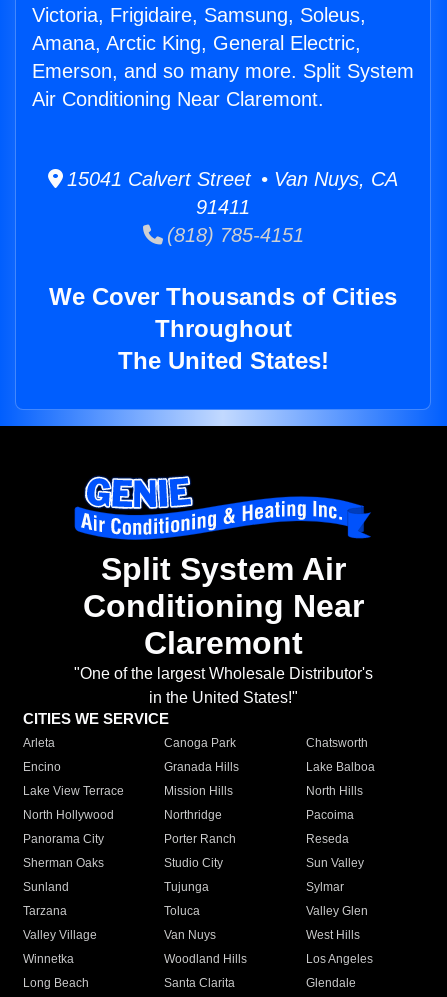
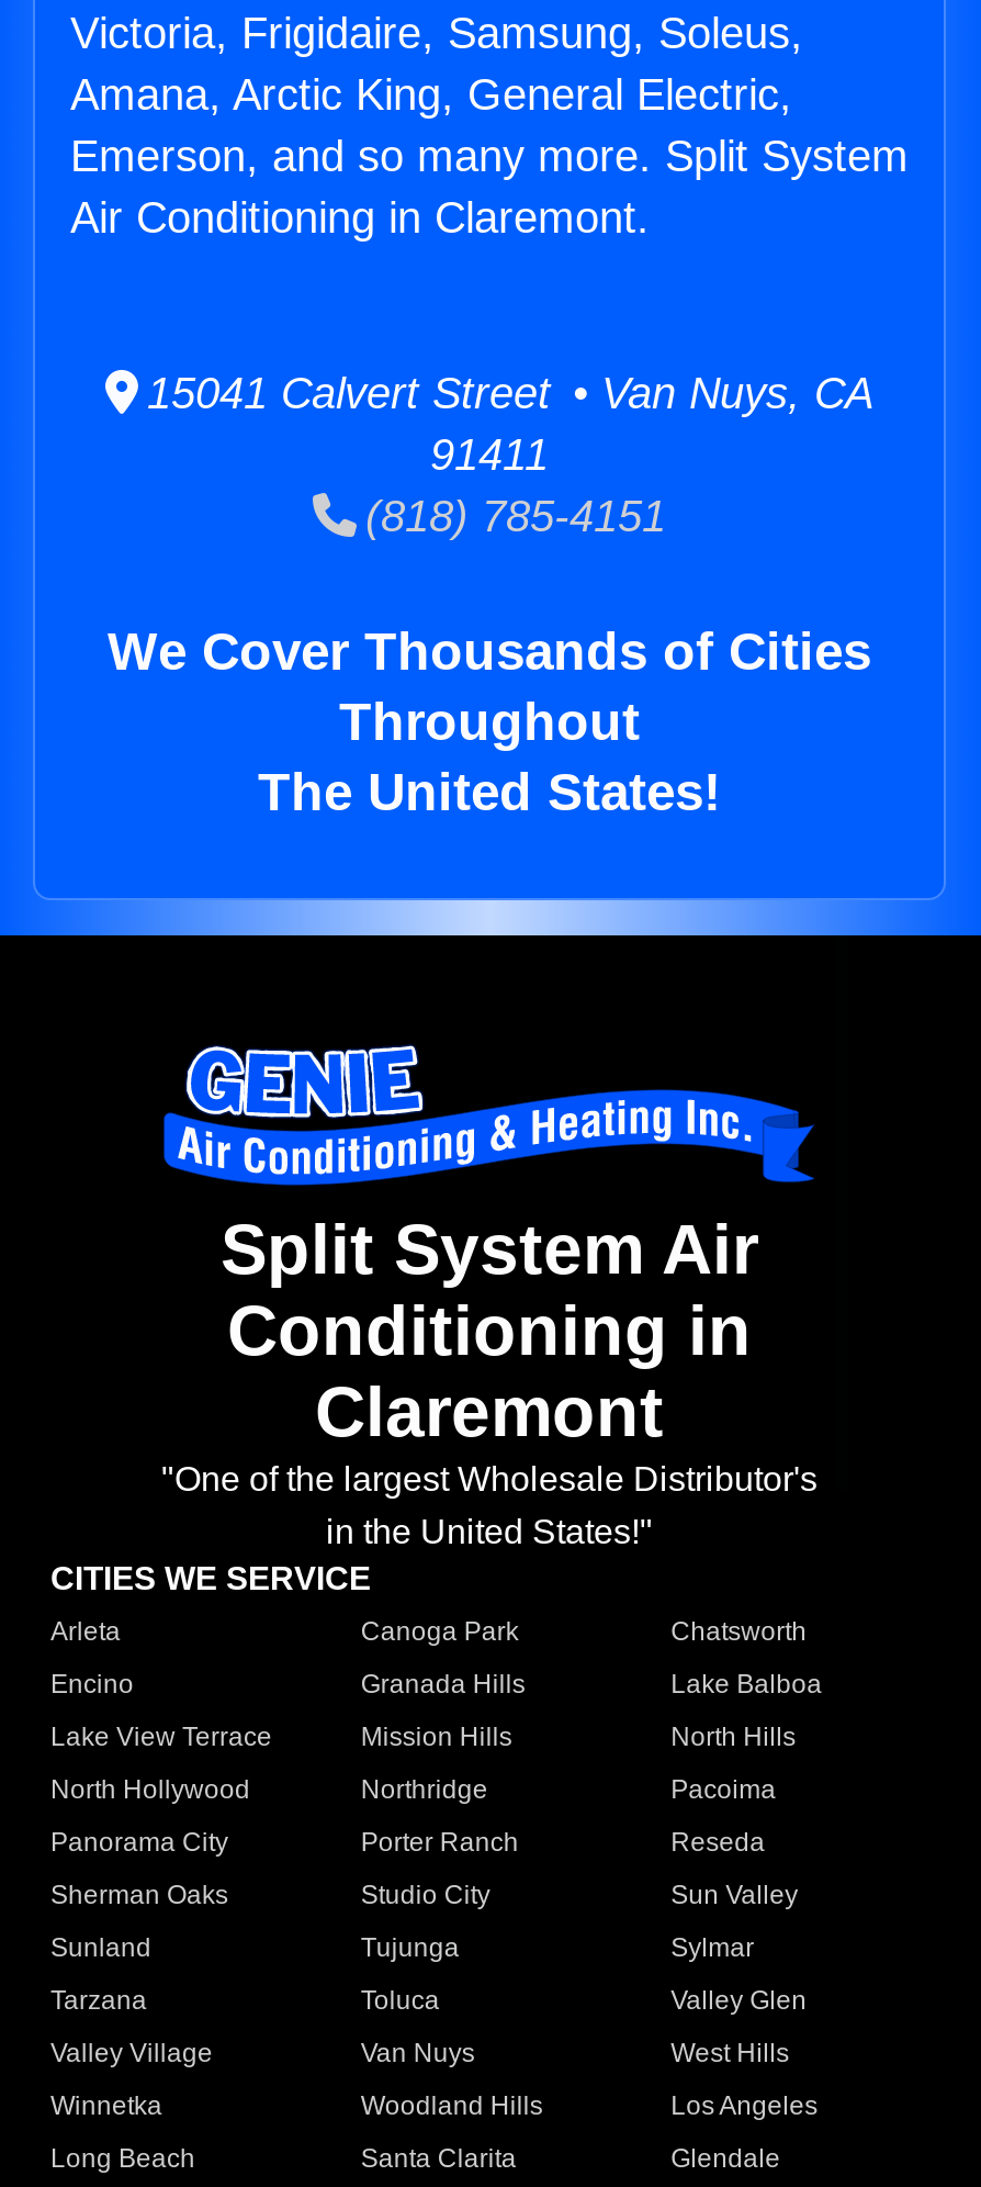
[32,88,324,110] Air Conditioning Near Claremont. -> [70,193,650,242] Air Conditioning in Claremont.
[82,588,363,624] Conditioning Near -> [227,1292,752,1371] Conditioning in

